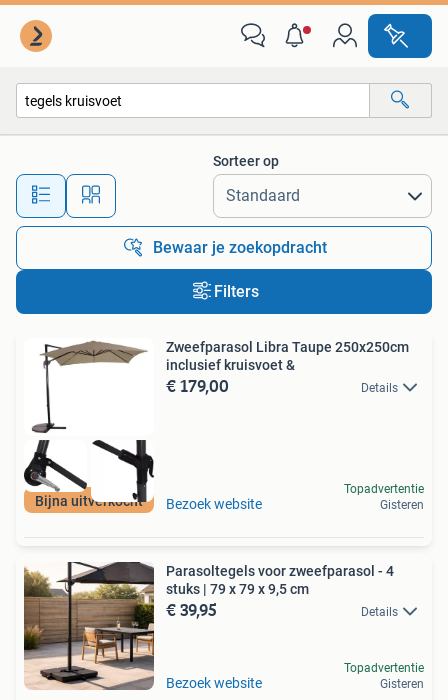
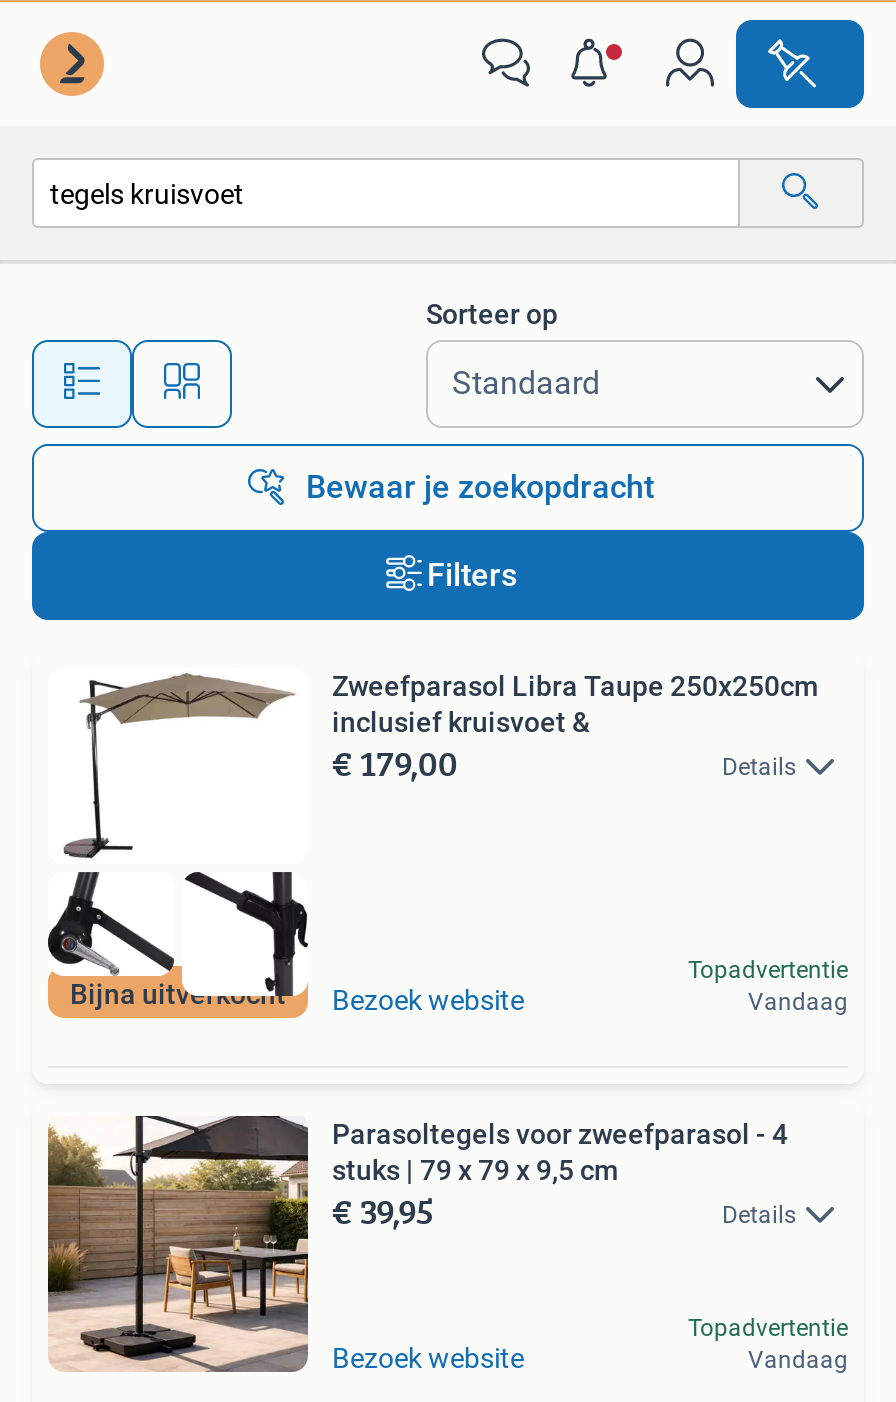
[380,498,424,512] Gisteren -> [748,988,848,1016] Vandaag
[380,677,424,691] Gisteren -> [748,1346,848,1374] Vandaag

